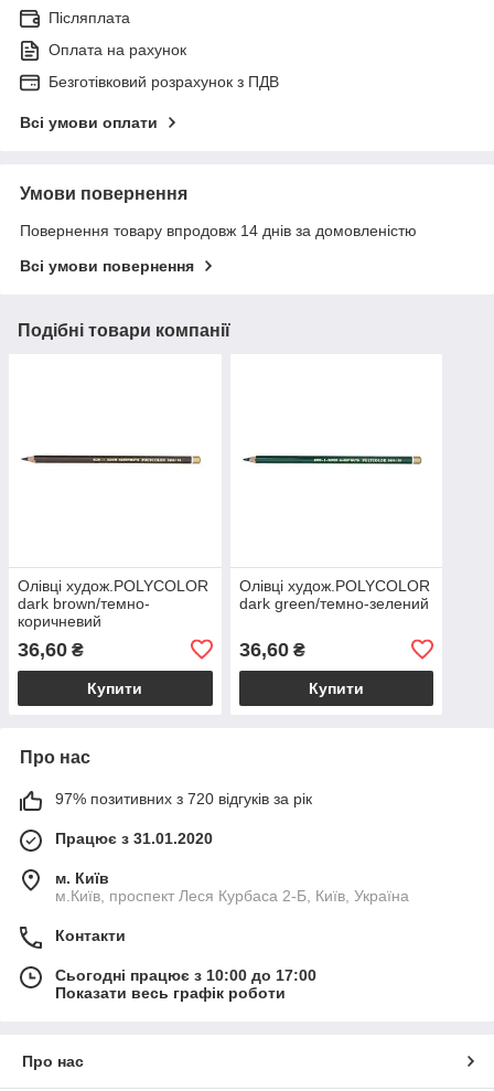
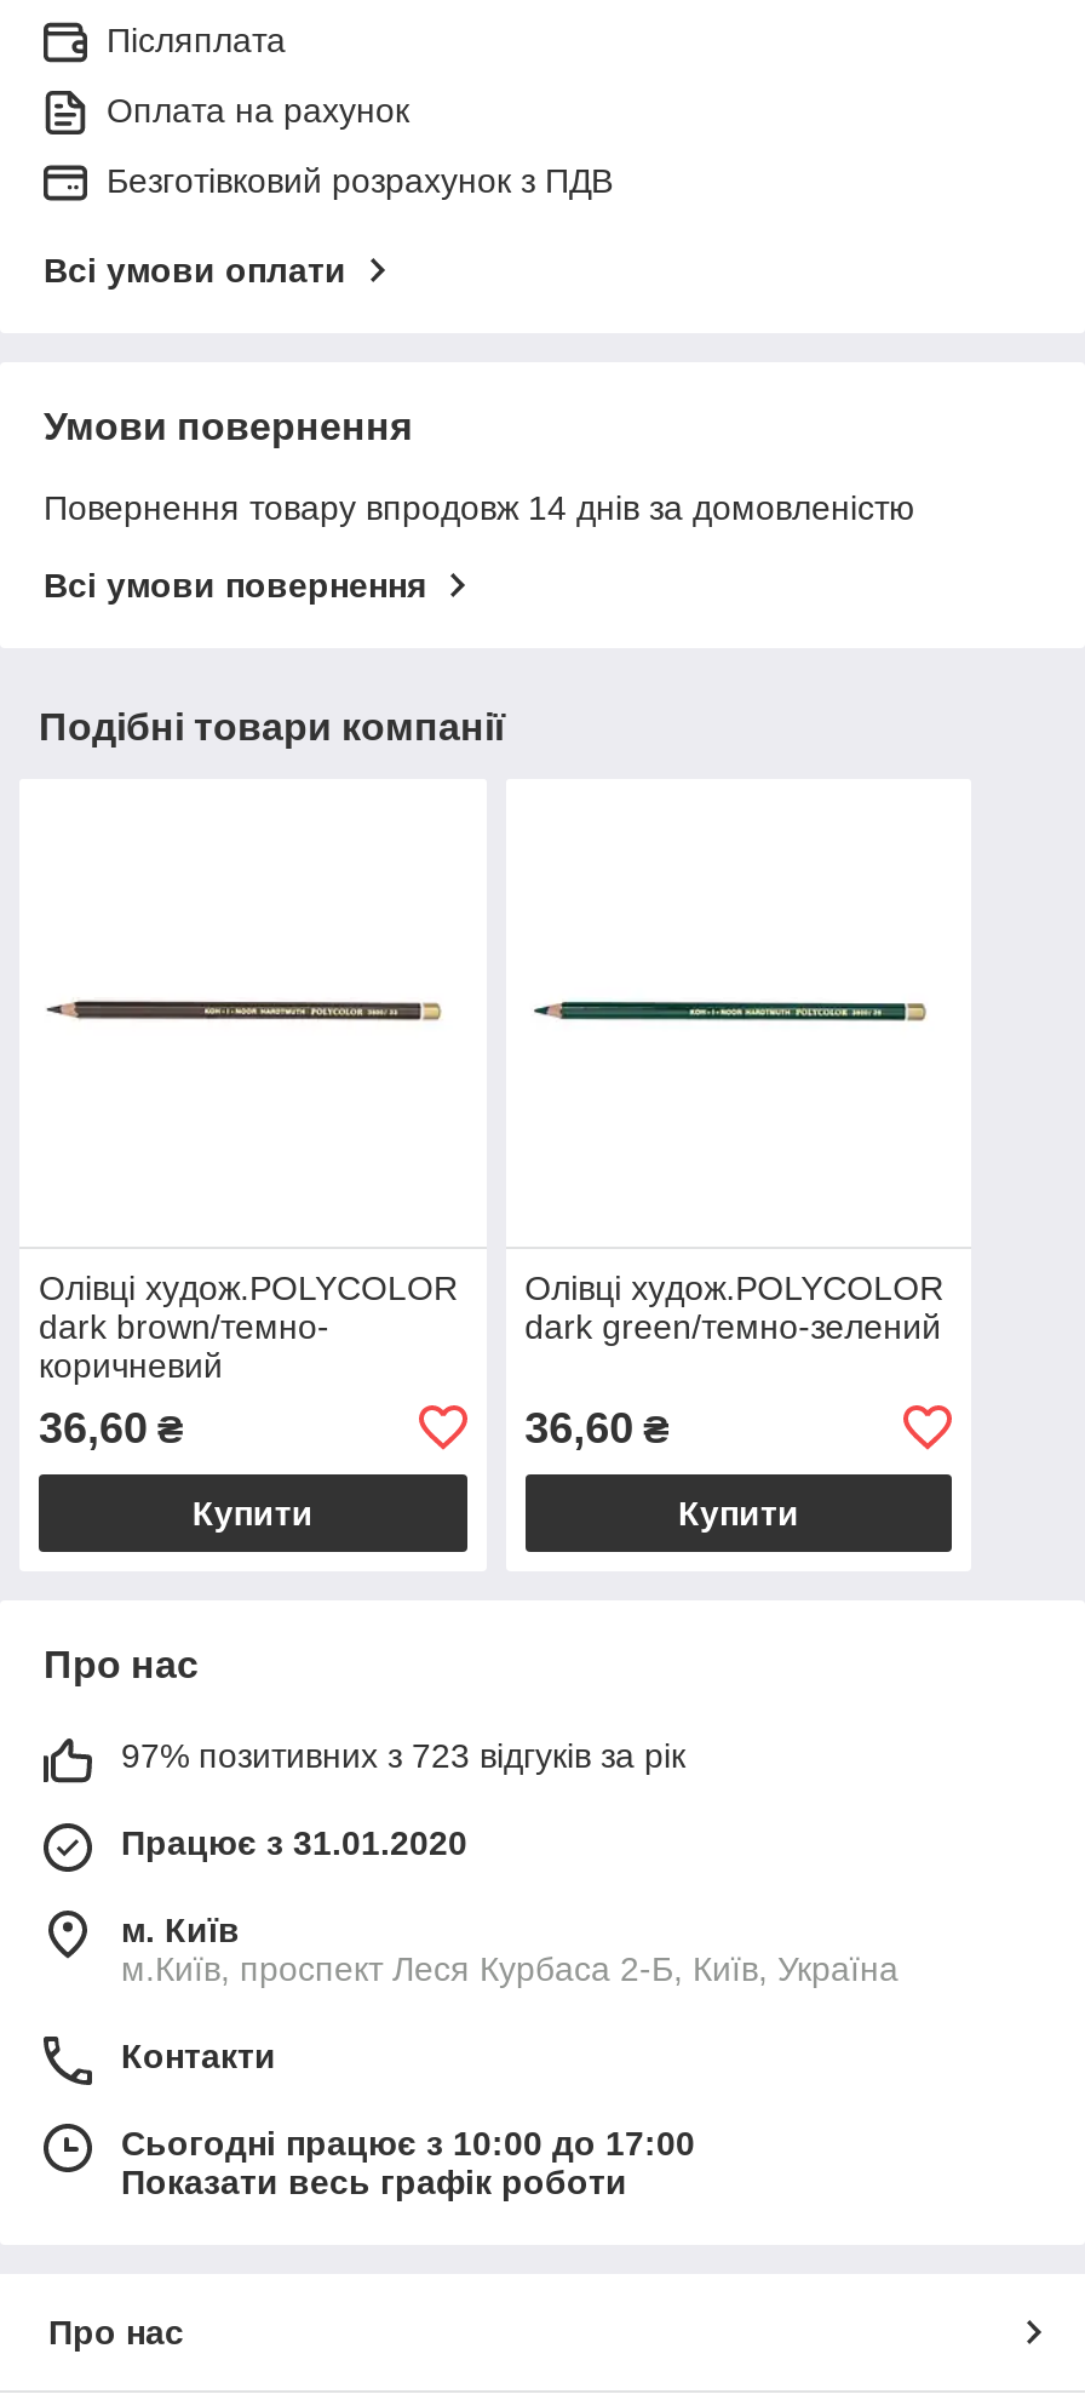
[55,790,312,807] 97% позитивних з 720 відгуків за рік -> [121,1736,685,1774] 97% позитивних з 723 відгуків за рік

